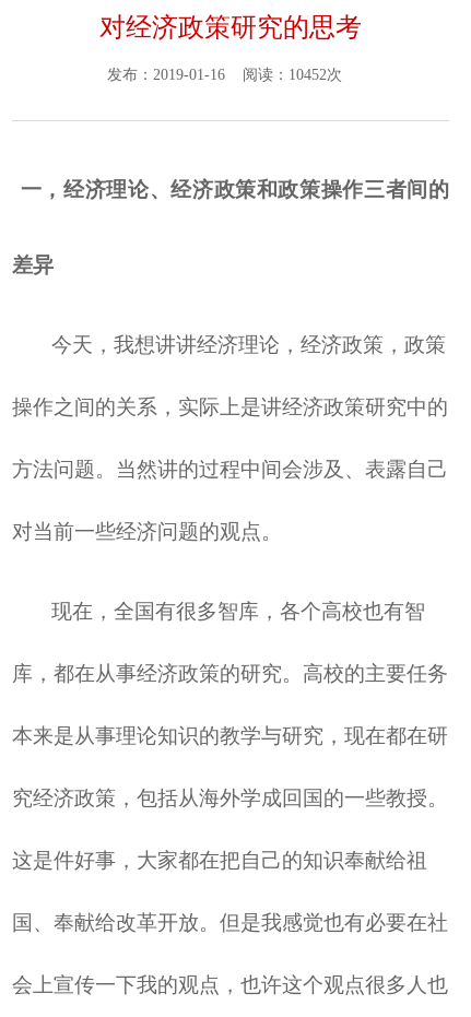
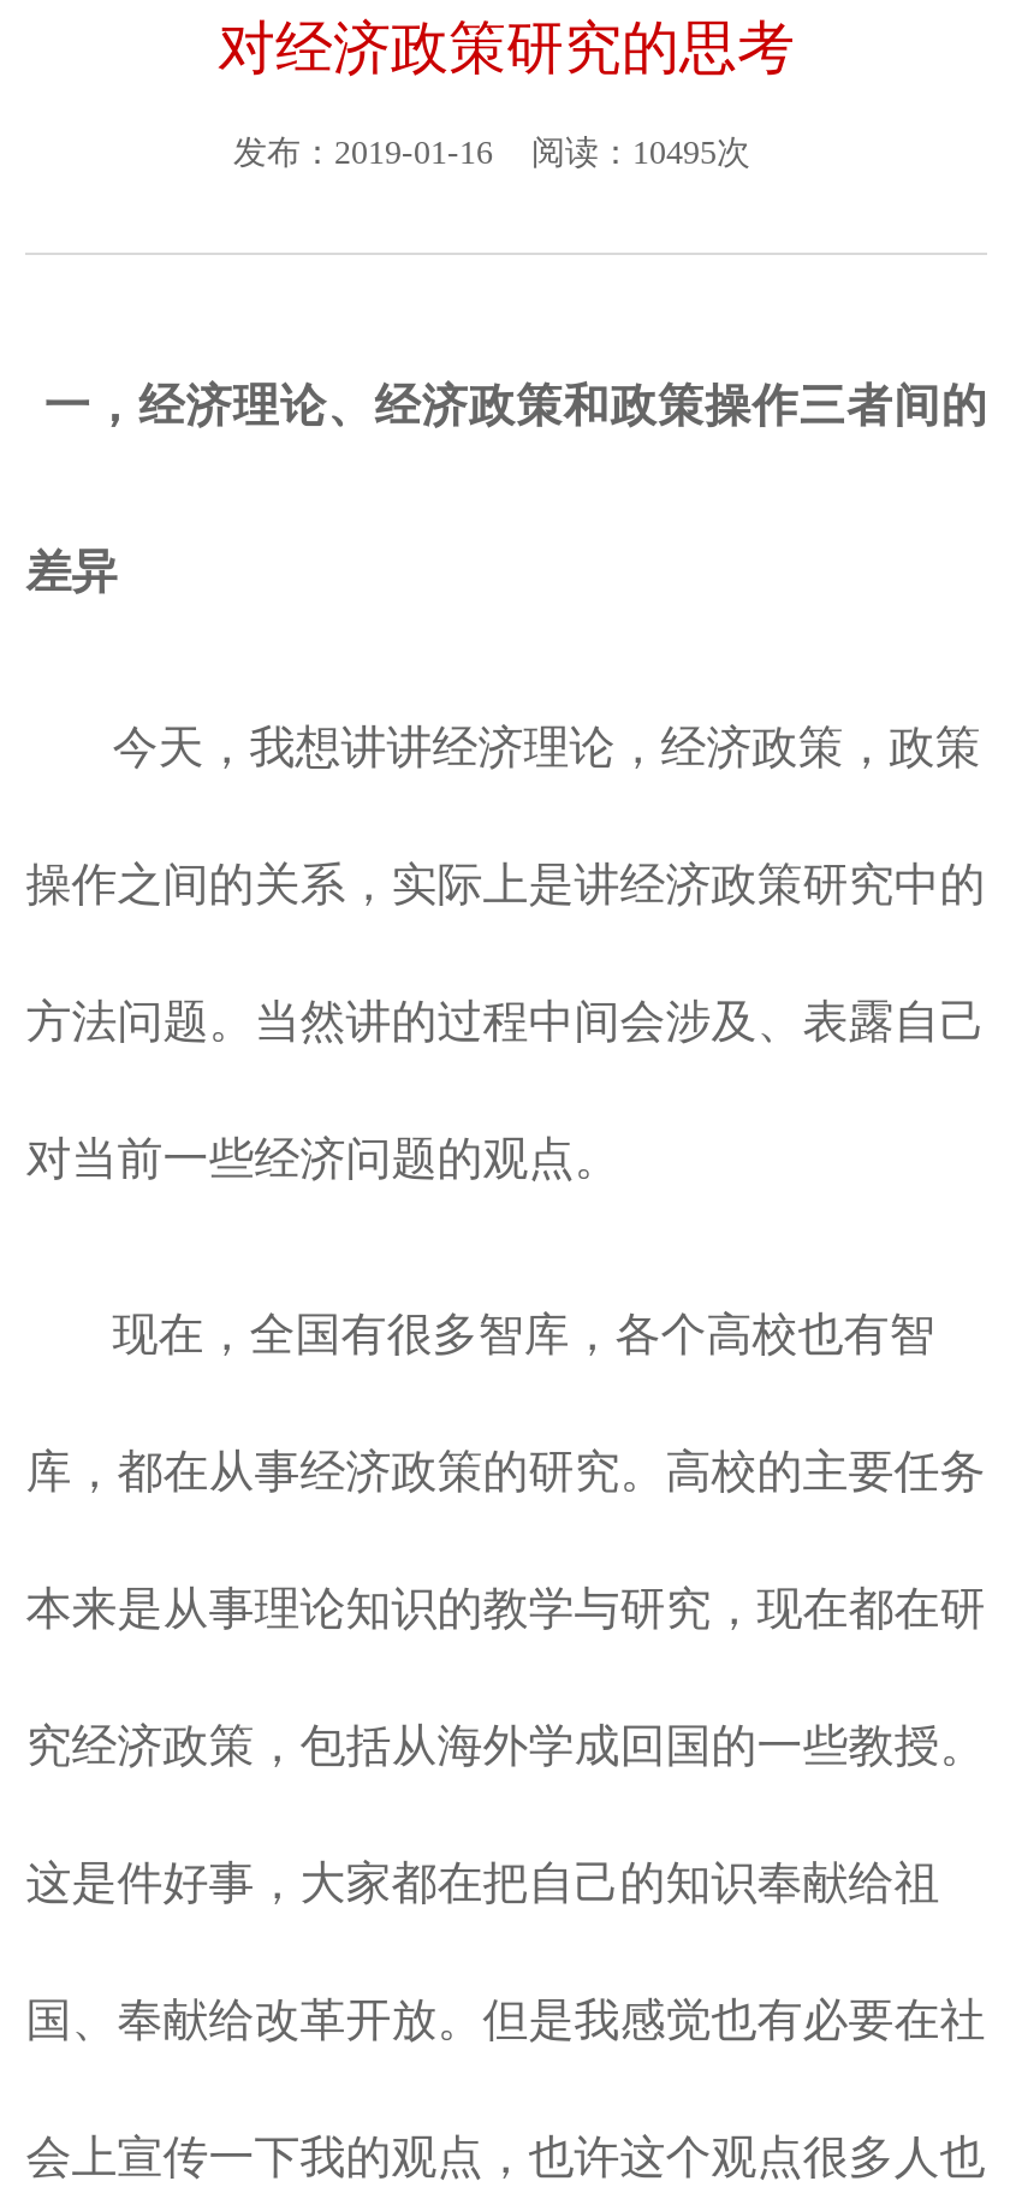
[107,67,355,83] 发布：2019-01-16 阅读：10452次 -> [233,135,779,171] 发布：2019-01-16 阅读：10495次

